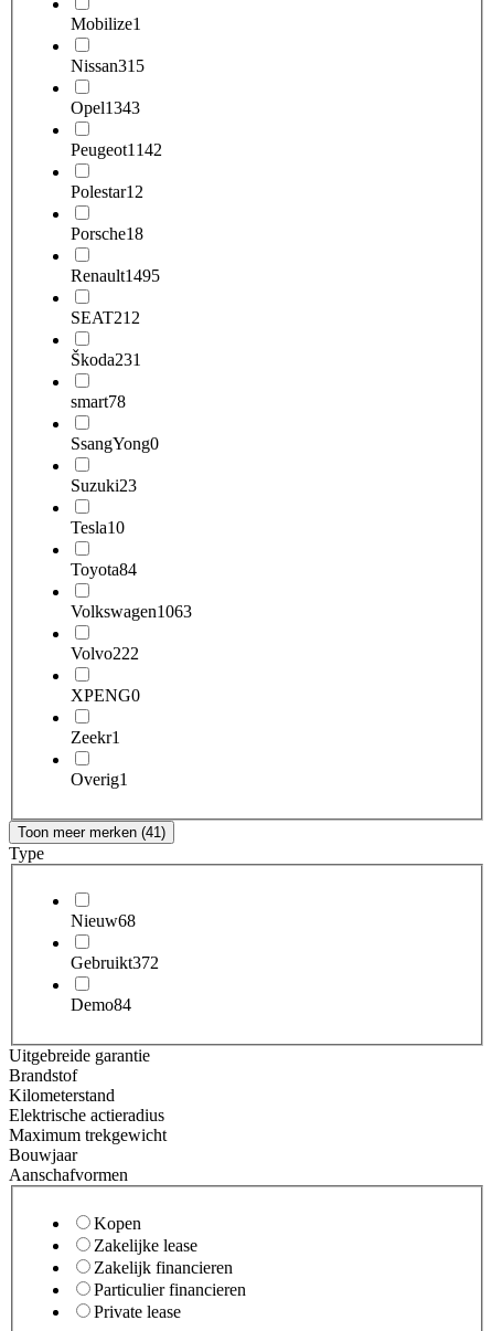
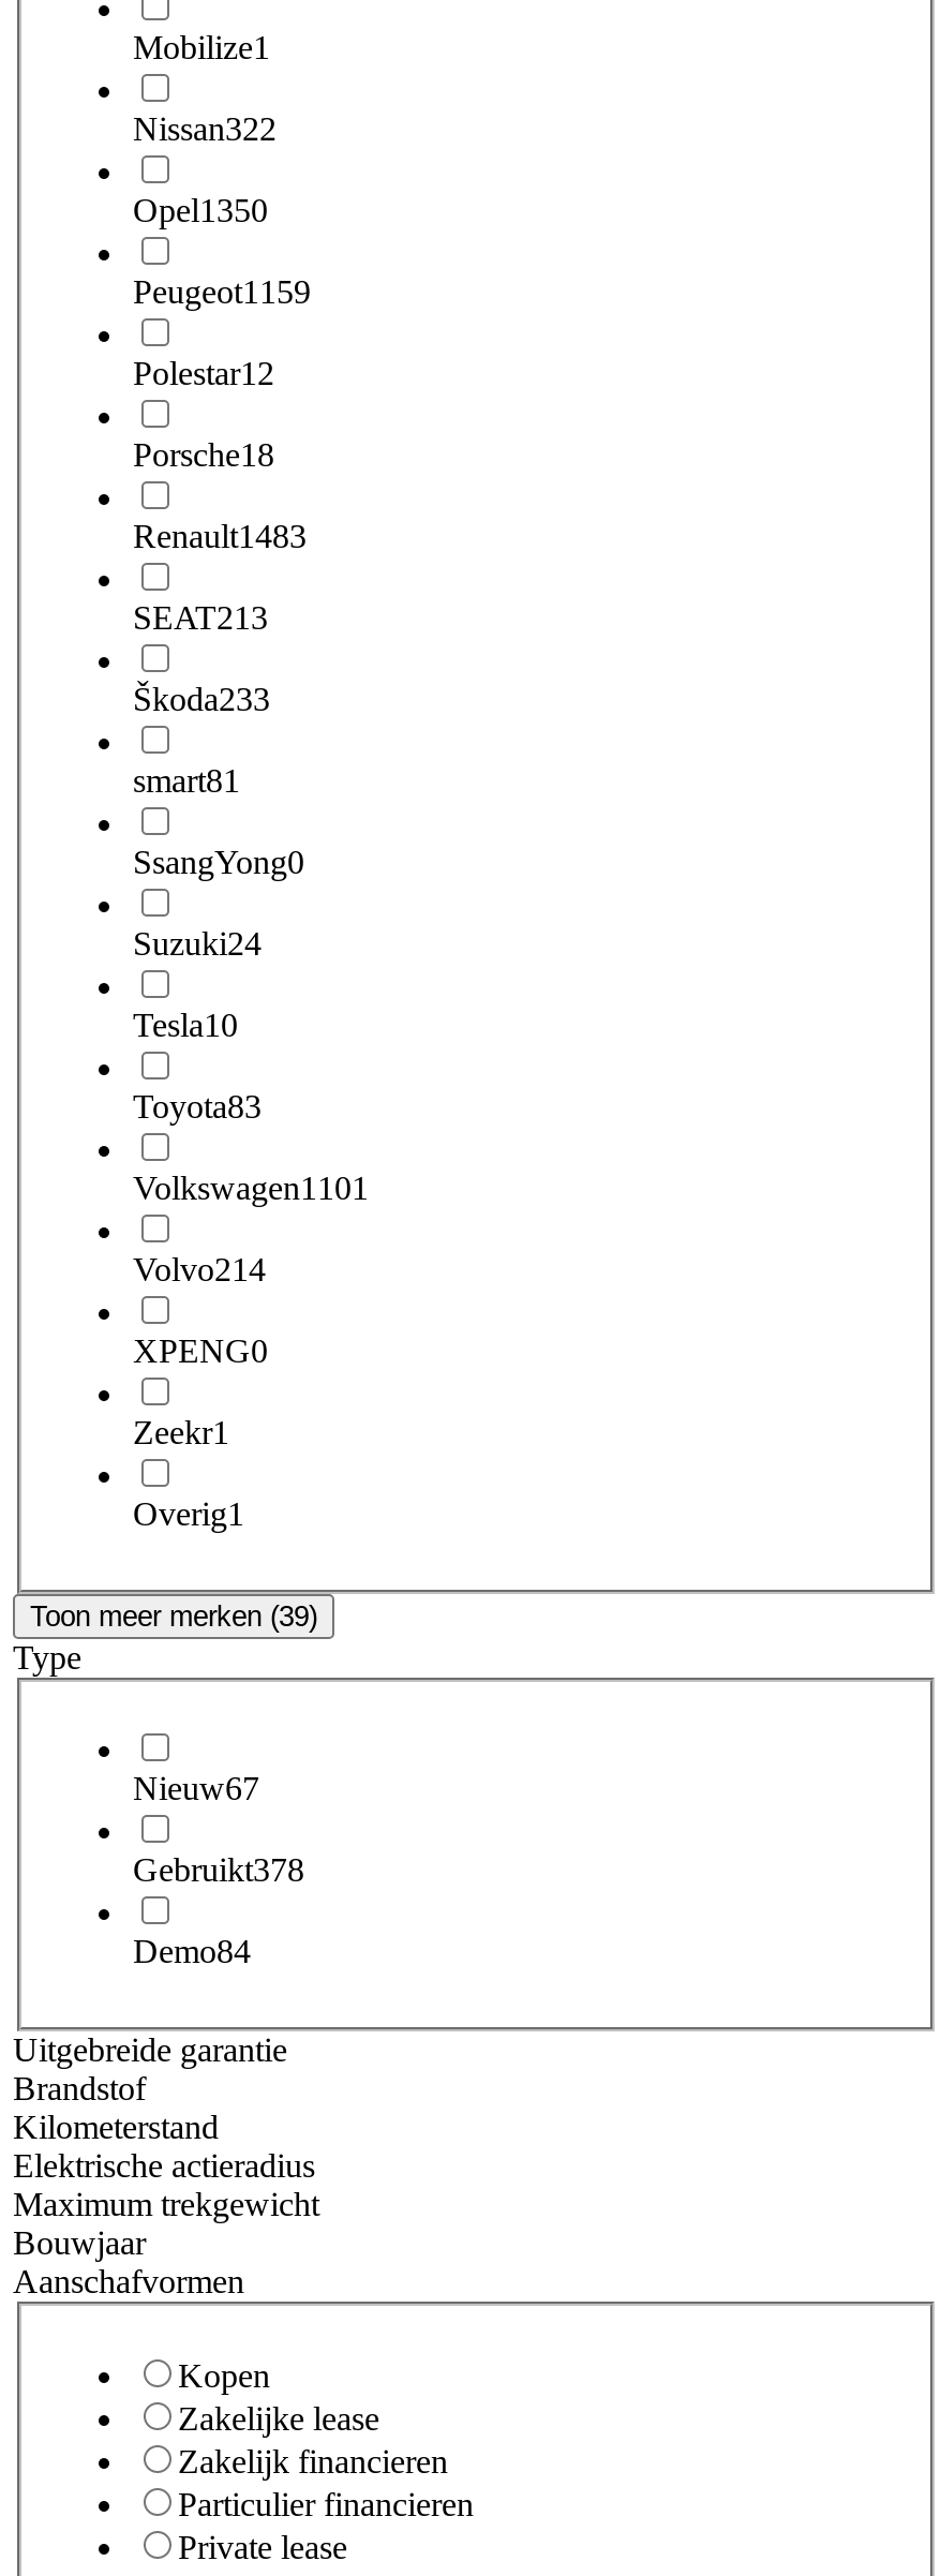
[71,56,145,75] Nissan315 -> [133,110,277,146] Nissan322
[71,98,140,117] Opel1343 -> [133,191,268,227] Opel1350
[71,140,162,159] Peugeot1142 -> [133,273,311,309] Peugeot1159
[71,266,160,285] Renault1495 -> [133,517,307,553] Renault1483
[71,308,140,327] SEAT212 -> [133,598,268,635] SEAT213
[71,350,141,368] Škoda231 -> [133,680,270,716] Škoda233
[71,392,126,410] smart78 -> [133,761,240,798] smart81
[71,476,137,494] Suzuki23 -> [133,924,262,961] Suzuki24
[71,560,137,578] Toyota84 -> [133,1087,262,1124] Toyota83
[71,602,192,620] Volkswagen1063 -> [133,1169,369,1205] Volkswagen1101
[71,644,139,662] Volvo222 -> [133,1250,266,1287] Volvo214
[18,824,165,840] Toon meer merken (41) -> [30,1600,317,1632] Toon meer merken (39)
[71,911,136,930] Nieuw68 -> [133,1770,259,1807] Nieuw67
[71,953,159,972] Gebruikt372 -> [133,1852,304,1888] Gebruikt378

